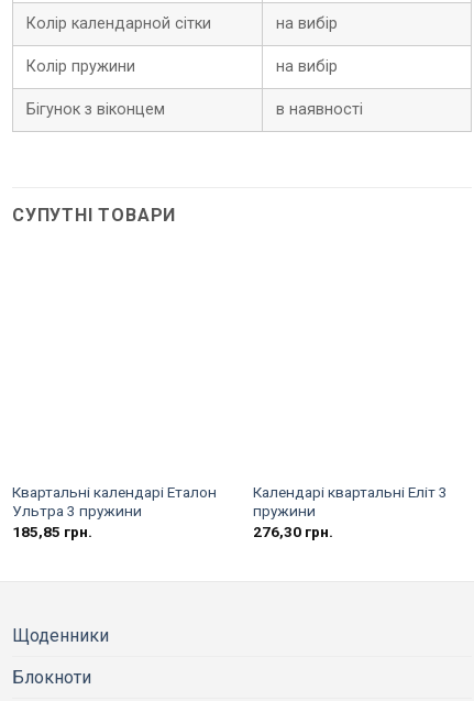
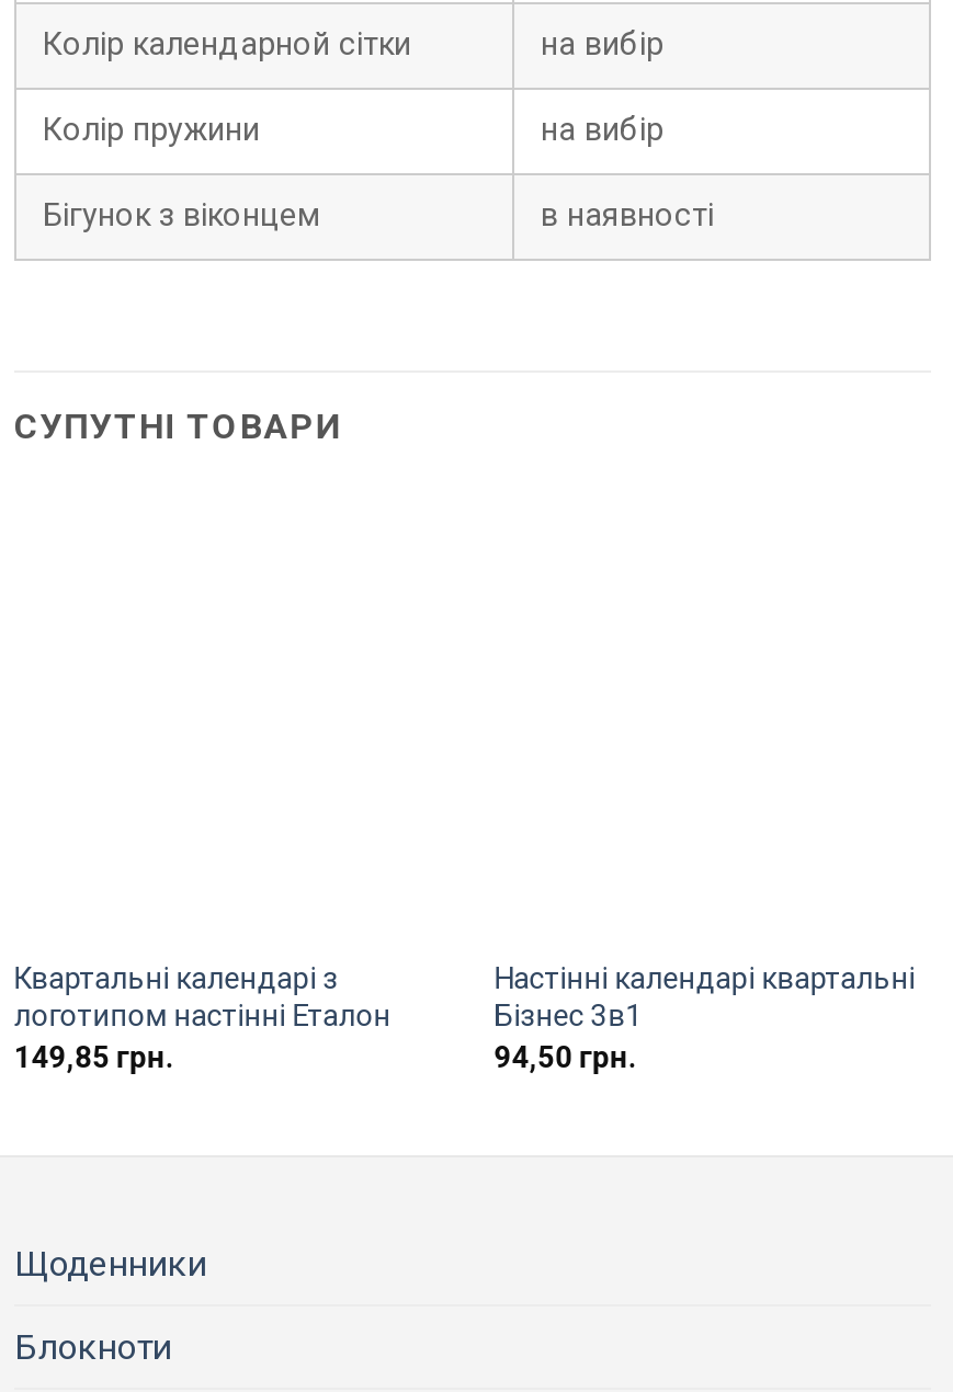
[12,484,216,540] Квартальні календарі Еталон | Ультра 3 пружини | 185,85 грн. -> [14,961,391,1074] Квартальні календарі з | логотипом настінні Еталон | 149,85 грн.
[253,484,447,540] Календарі квартальні Еліт 3 | пружини | 276,30 грн. -> [494,961,915,1074] Настінні календарі квартальні | Бізнес 3в1 | 94,50 грн.

